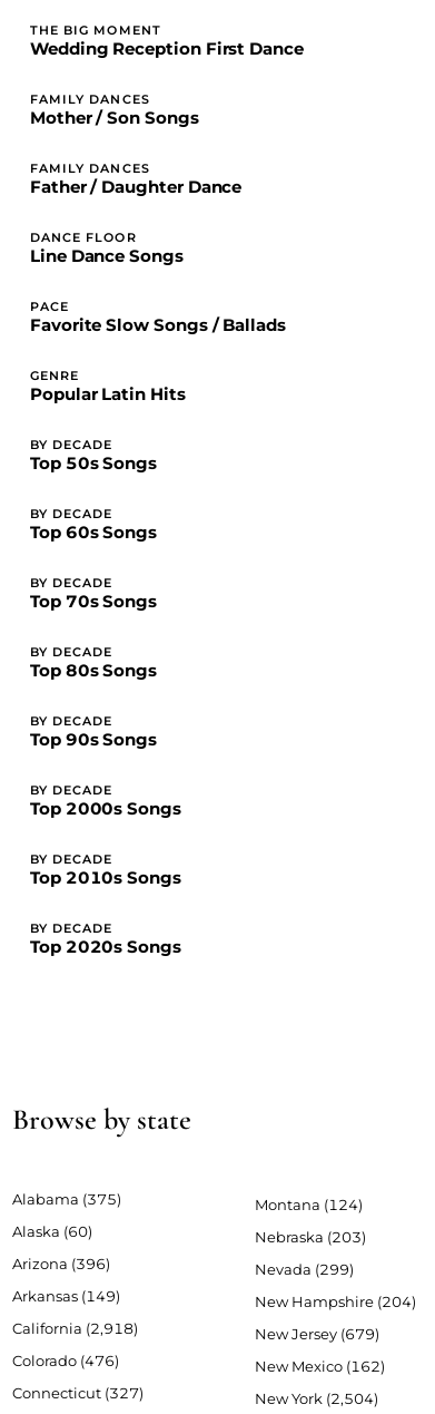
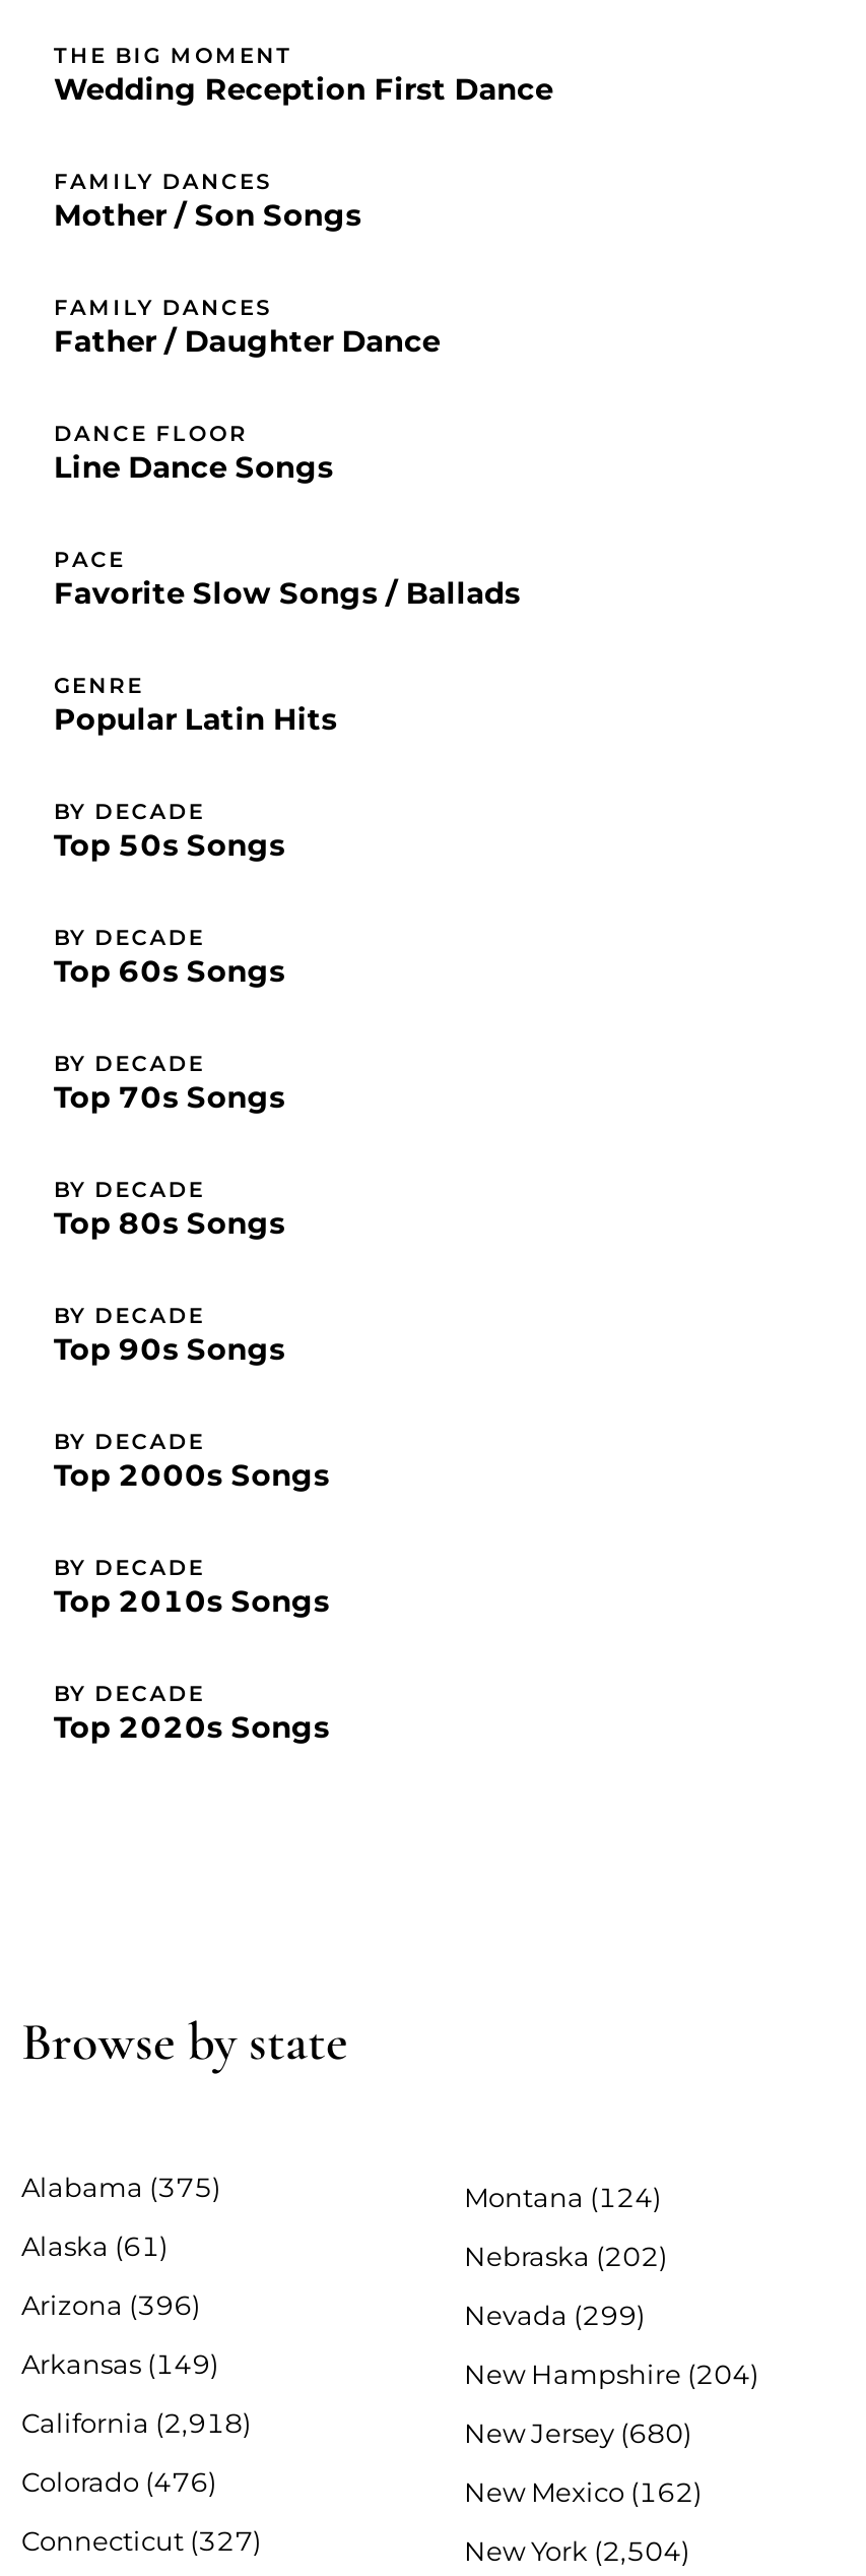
[12,1222,92,1240] Alaska (60) -> [21,2229,168,2262] Alaska (61)
[255,1228,366,1246] Nebraska (203) -> [464,2240,667,2272] Nebraska (202)
[255,1325,379,1343] New Jersey (679) -> [464,2416,691,2449] New Jersey (680)

